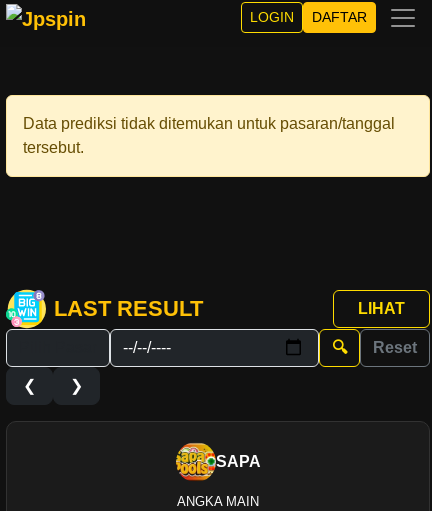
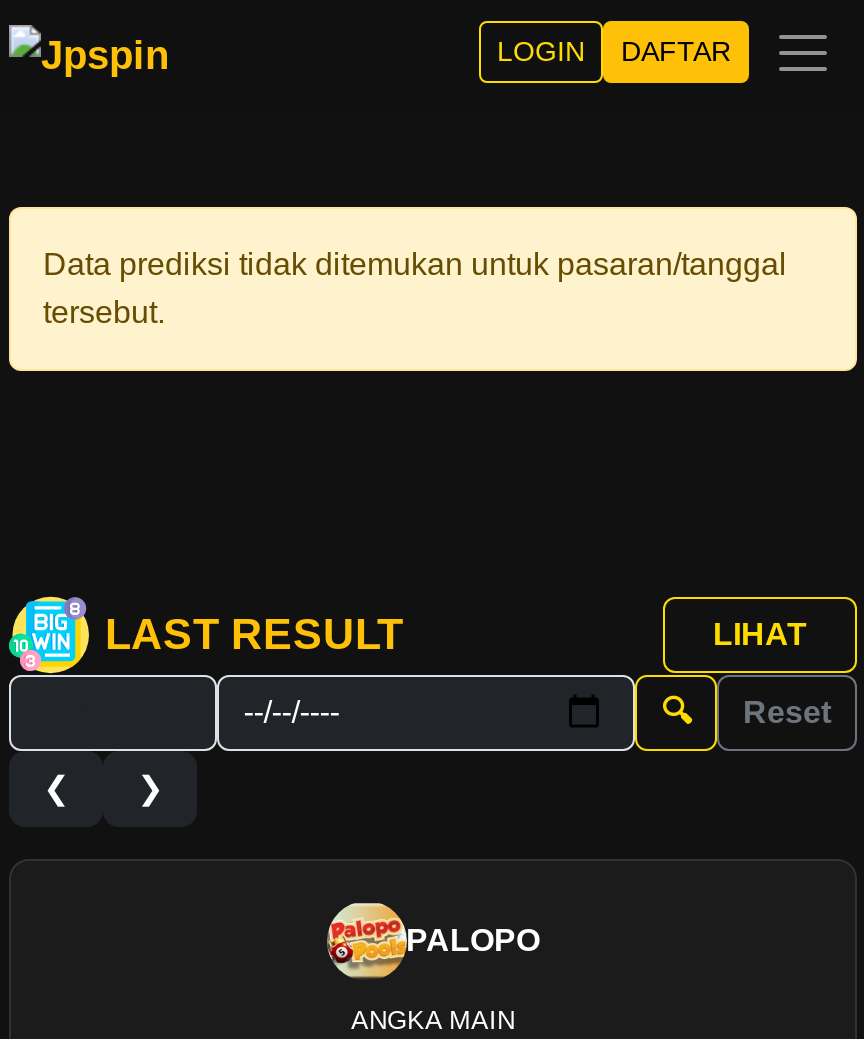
[165,442,260,481] [image] | SAPA -> [325,901,540,979] [image] | PALOPO

